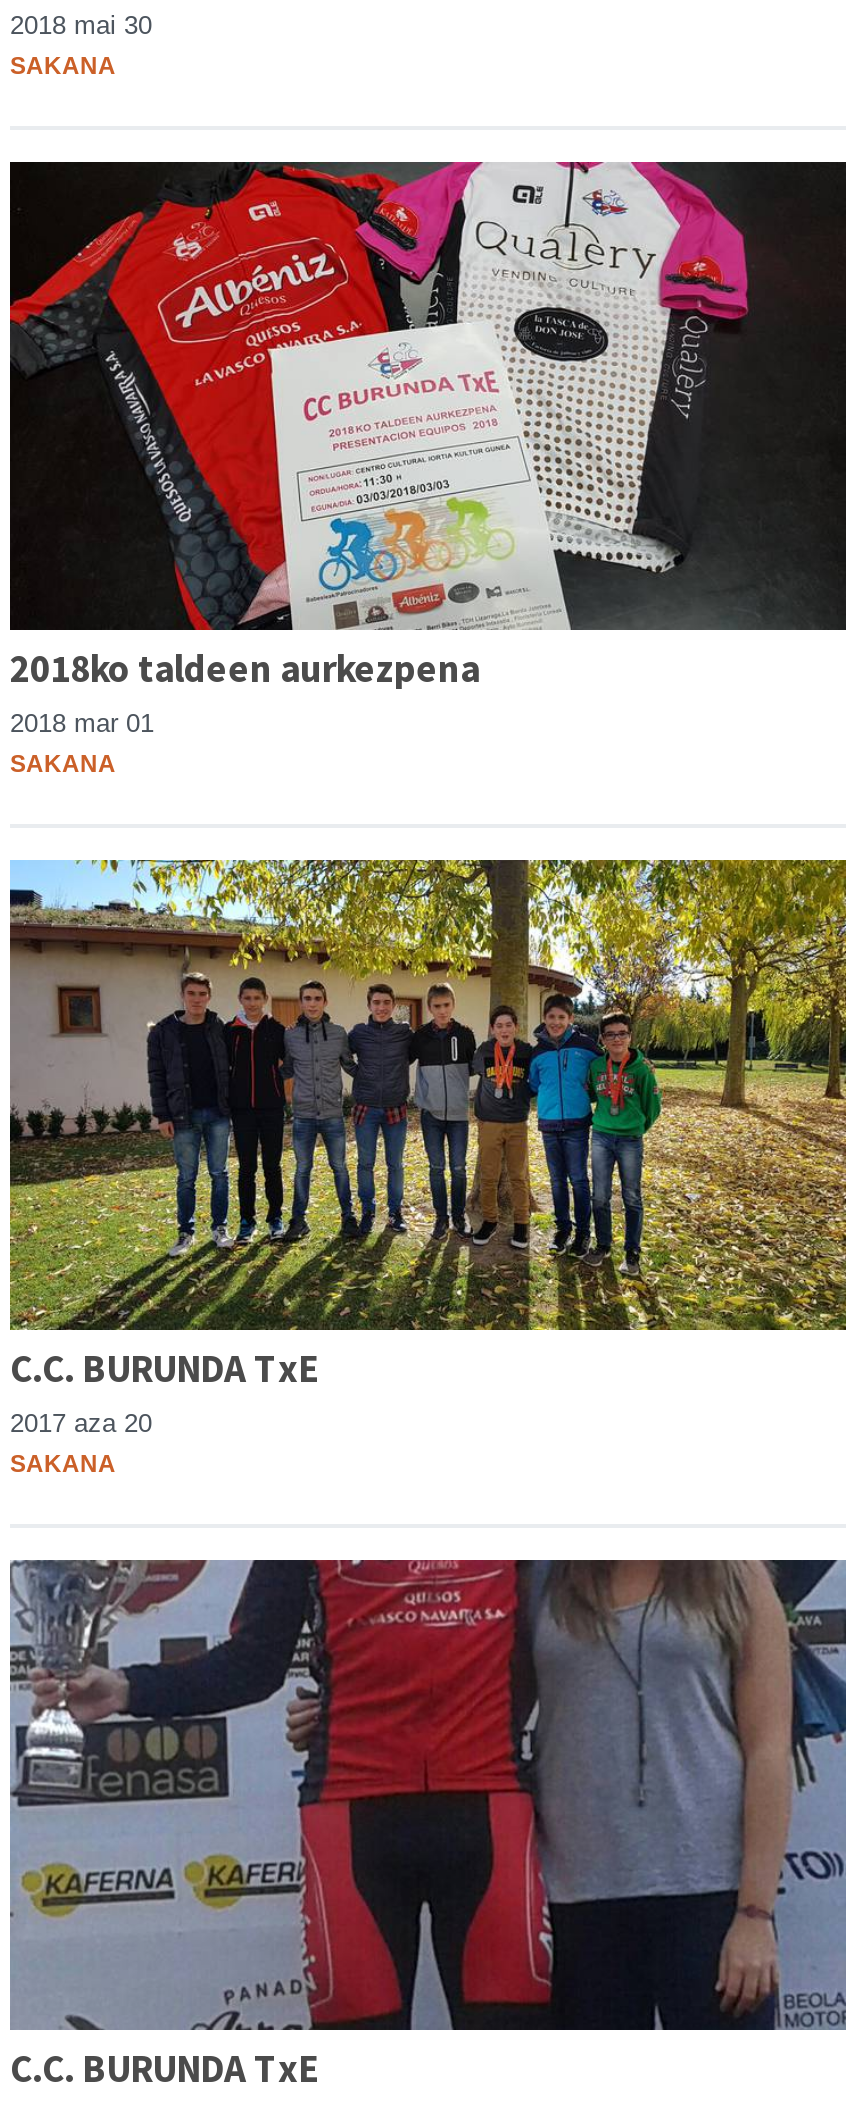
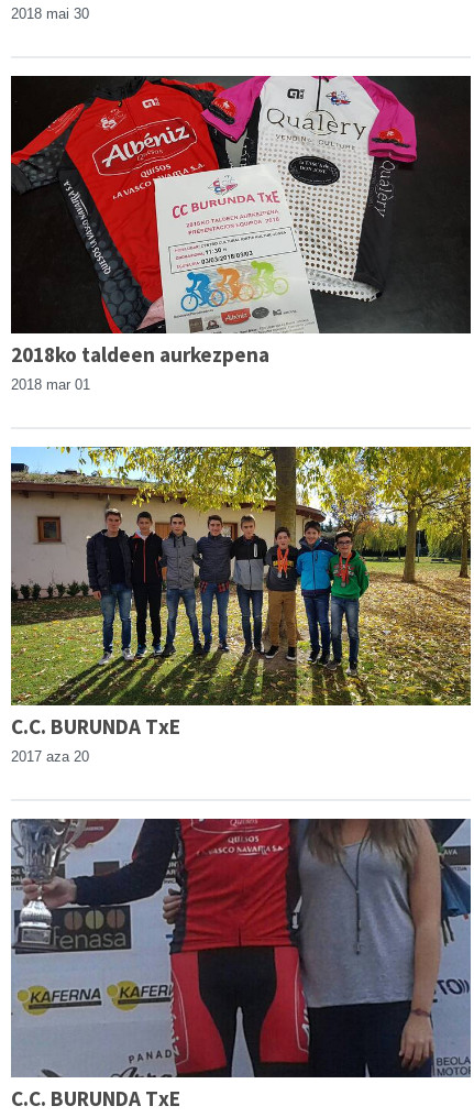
[10,51,116,79] SAKANA -> none
[10,751,116,779] SAKANA -> none
[10,1451,116,1479] SAKANA -> none

